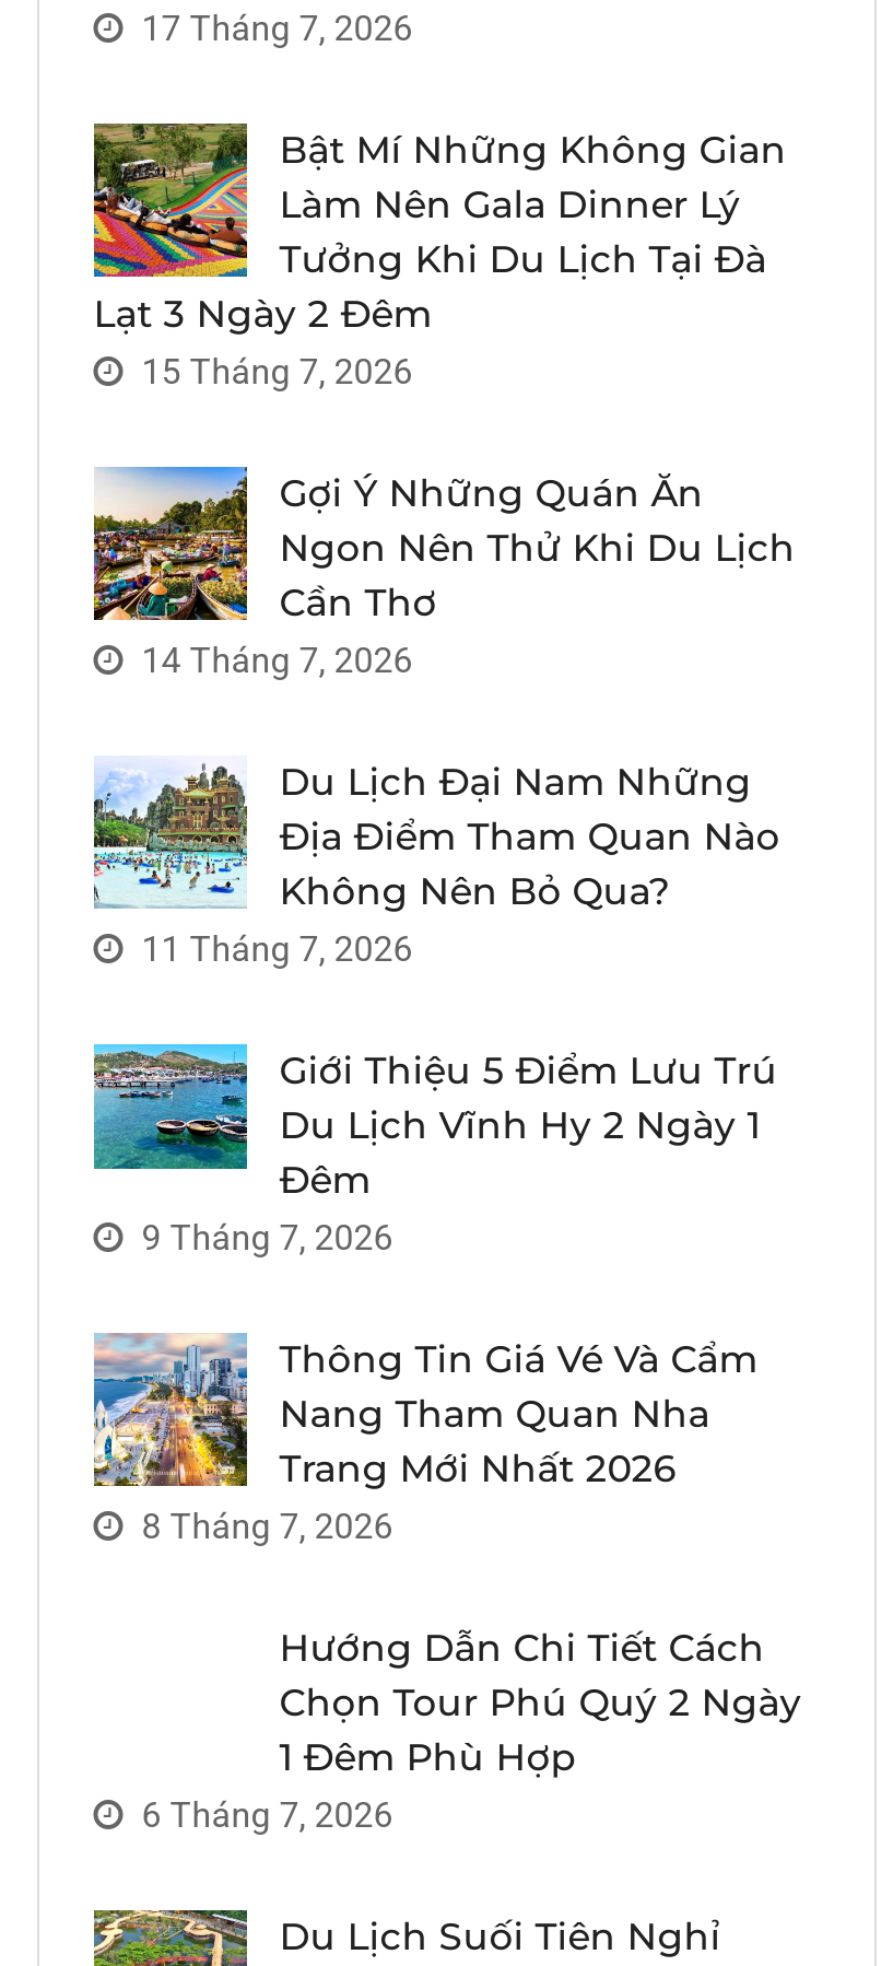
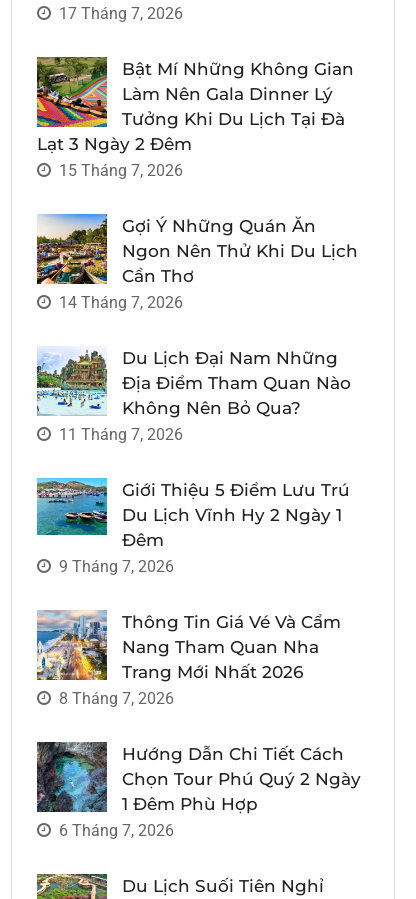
none -> [36,741,108,813] [image]

